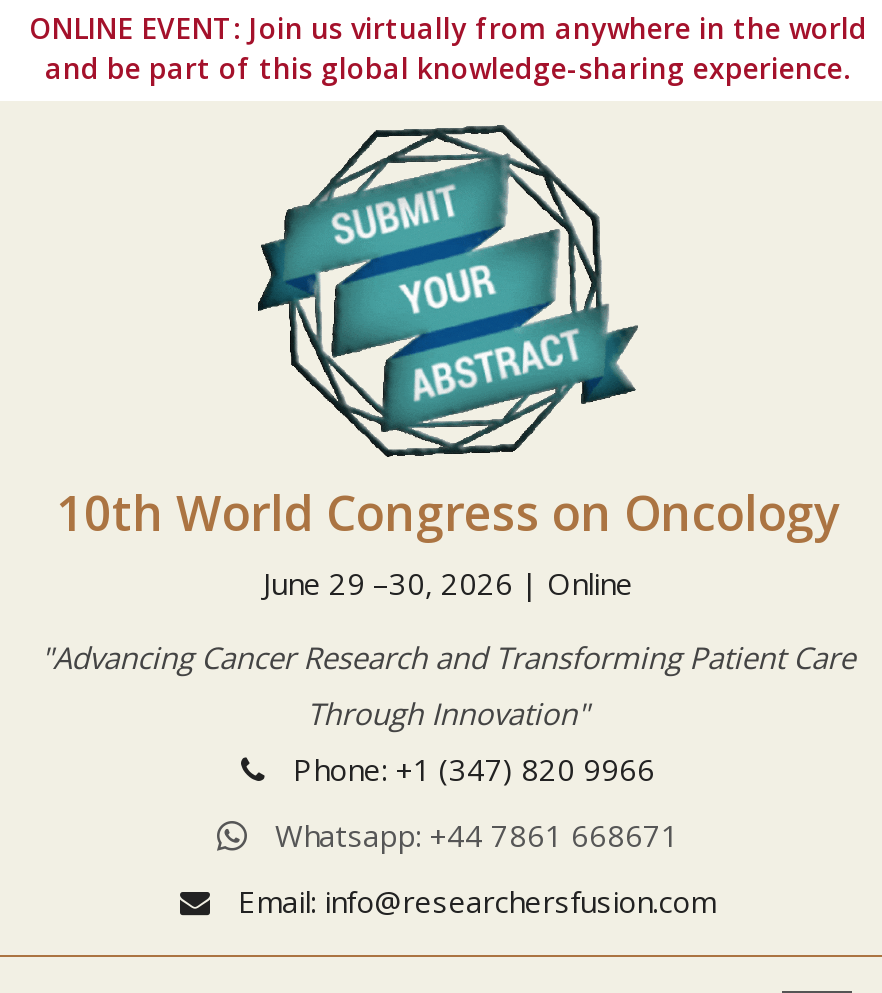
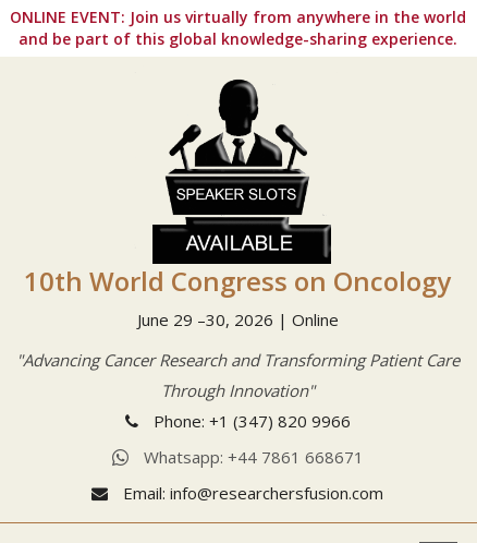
[256,123,640,475] [image] -> [134,70,340,261] [image]

